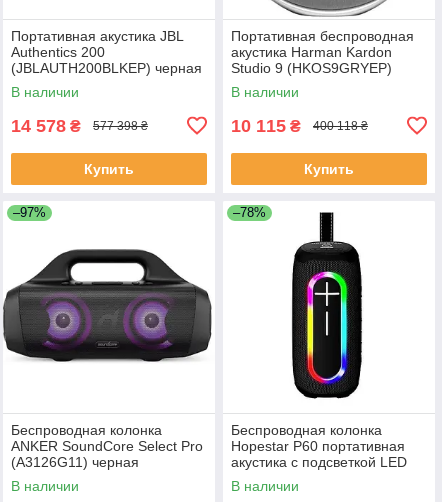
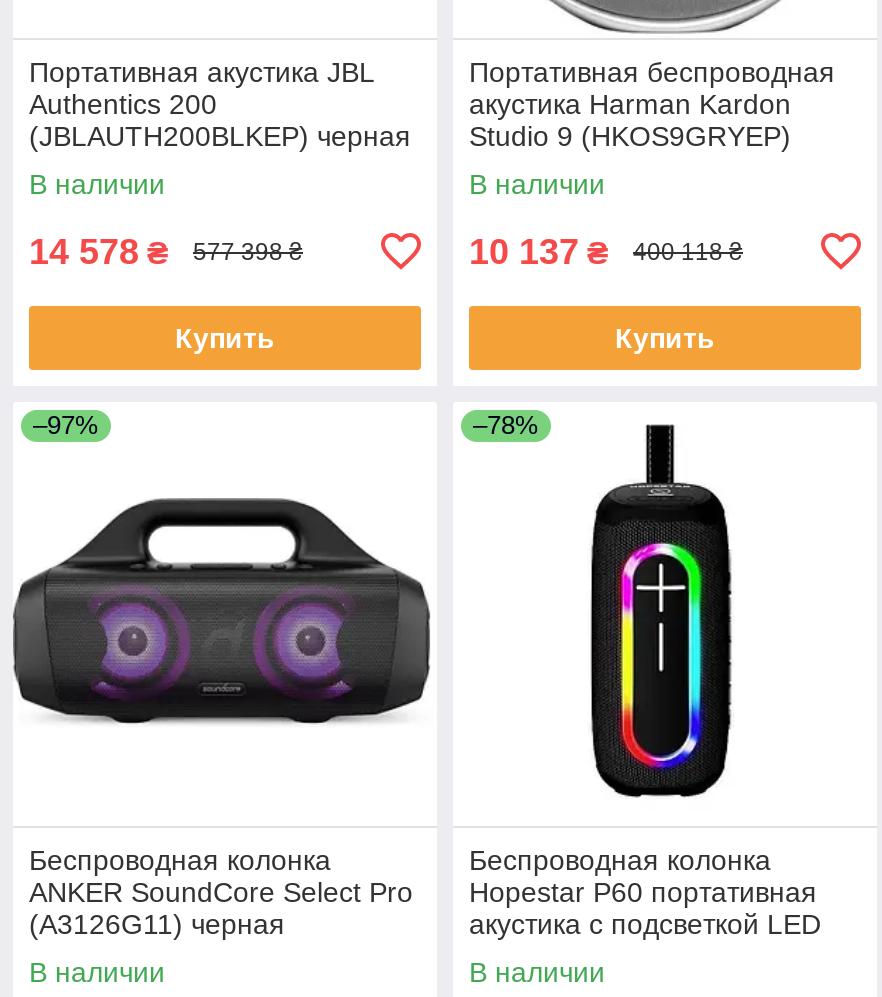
[231,116,301,136] 10 115 ₴ -> [469,232,609,272] 10 137 ₴

